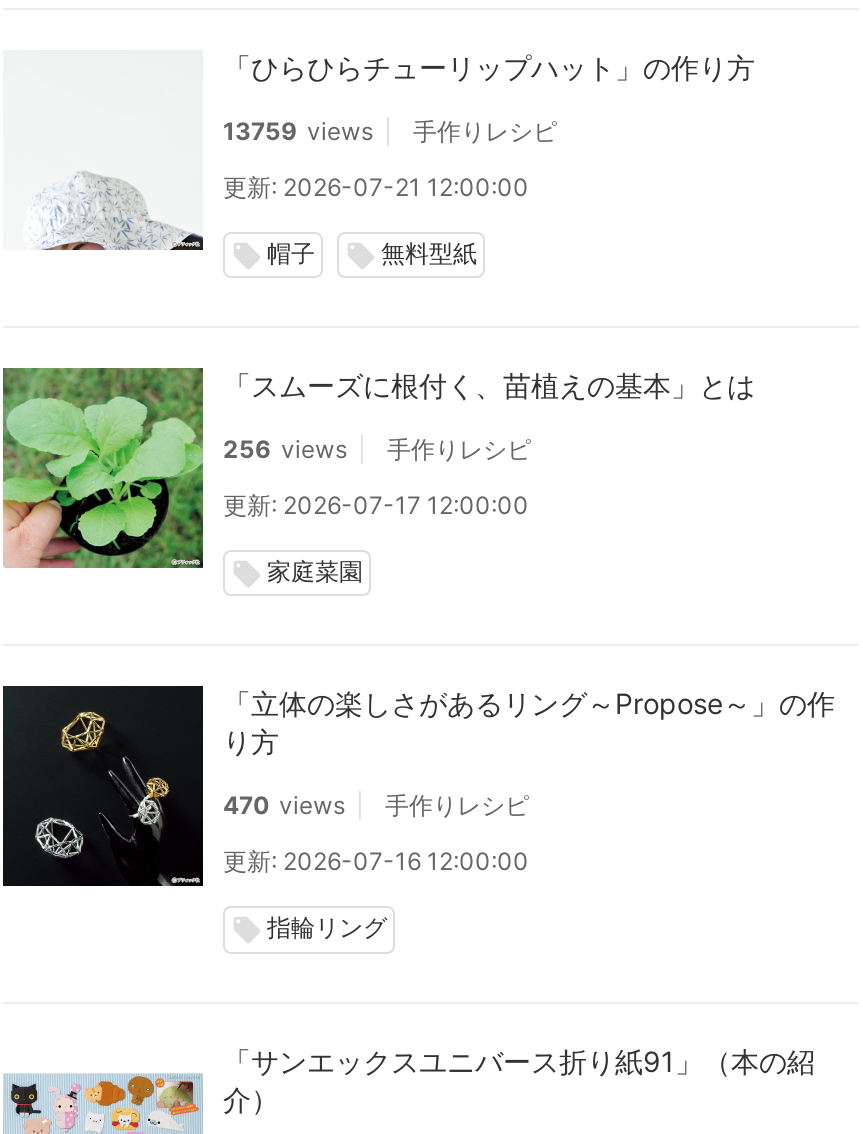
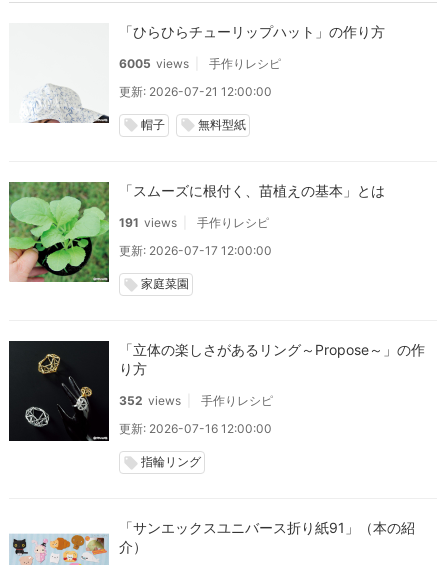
[223,115,557,145] 13759 views 手作りレシピ -> [119,56,281,71] 6005 views 手作りレシピ
[223,434,531,464] 256 views 手作りレシピ -> [119,215,269,230] 191 views 手作りレシピ
[223,790,529,820] 470 views 手作りレシピ -> [119,393,273,408] 352 views 手作りレシピ

